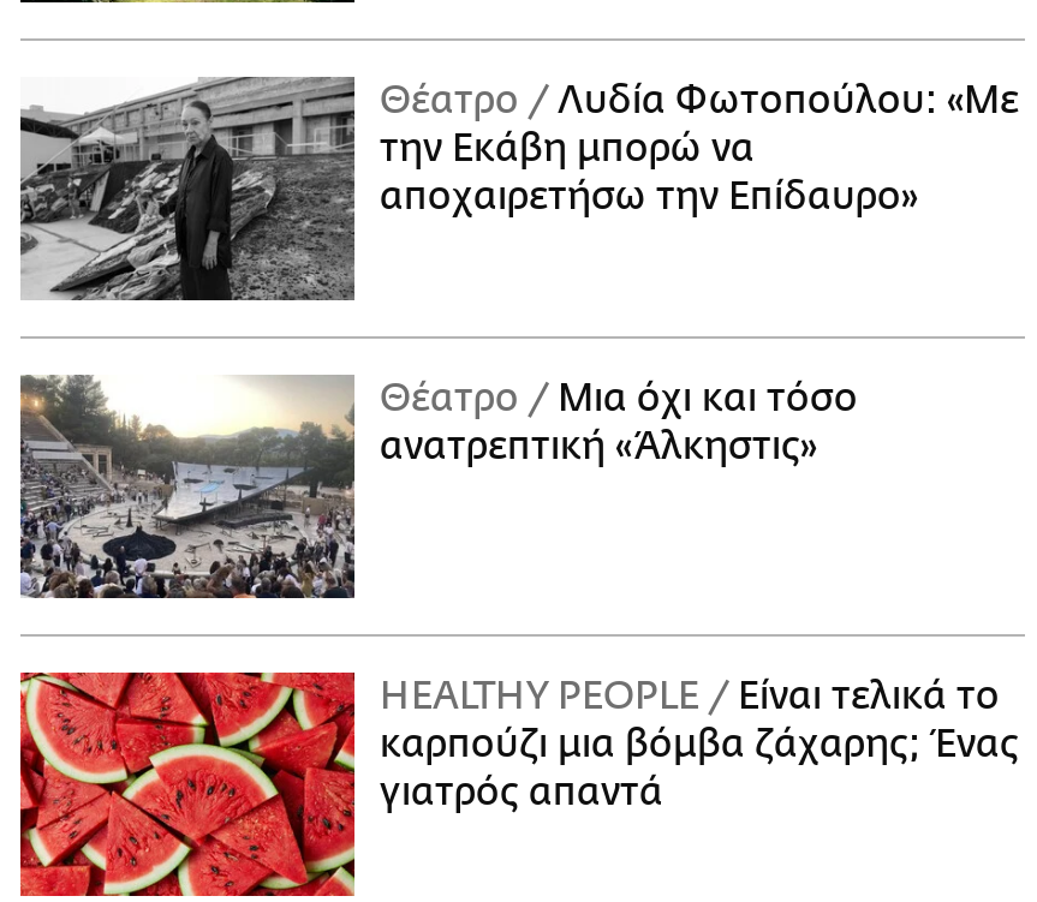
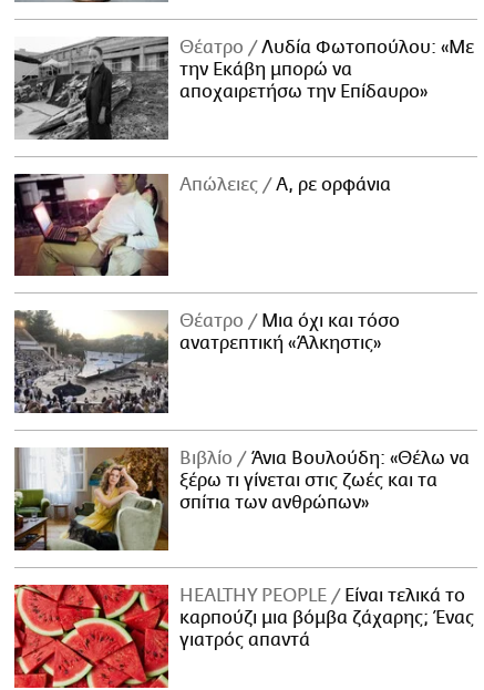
none -> [13,173,391,276] [image] | Απώλειες Α, ρε ορφάνια
none -> [13,446,470,552] [image] | Βιβλίο Άνια Βουλούδη: «Θέλω να | ξέρω τι γίνεται στις ζωές και τα | σπίτια των ανθρώπων»

